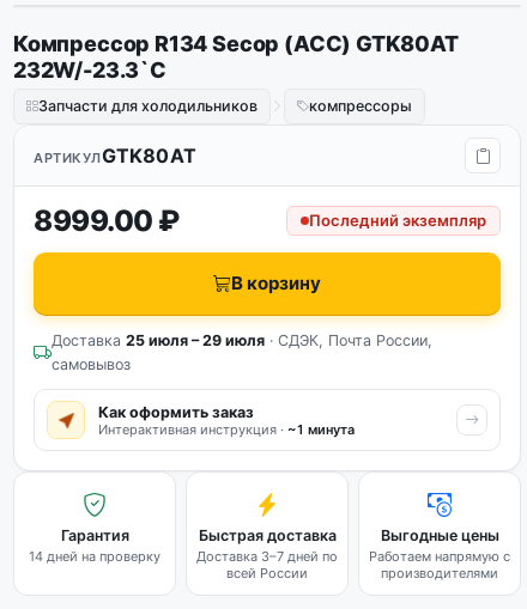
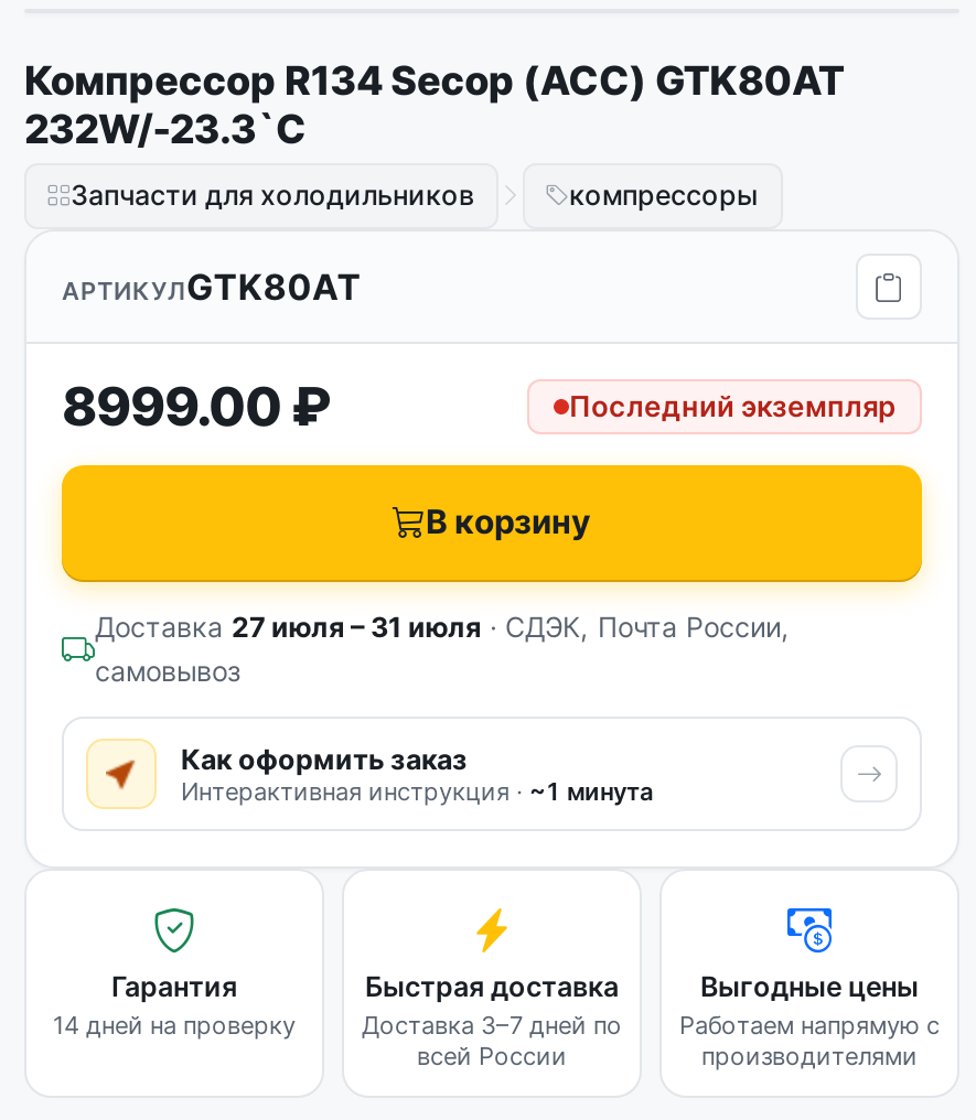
[52,331,432,349] Доставка 25 июля – 29 июля · СДЭК, Почта России, -> [95,611,790,644] Доставка 27 июля – 31 июля · СДЭК, Почта России,

